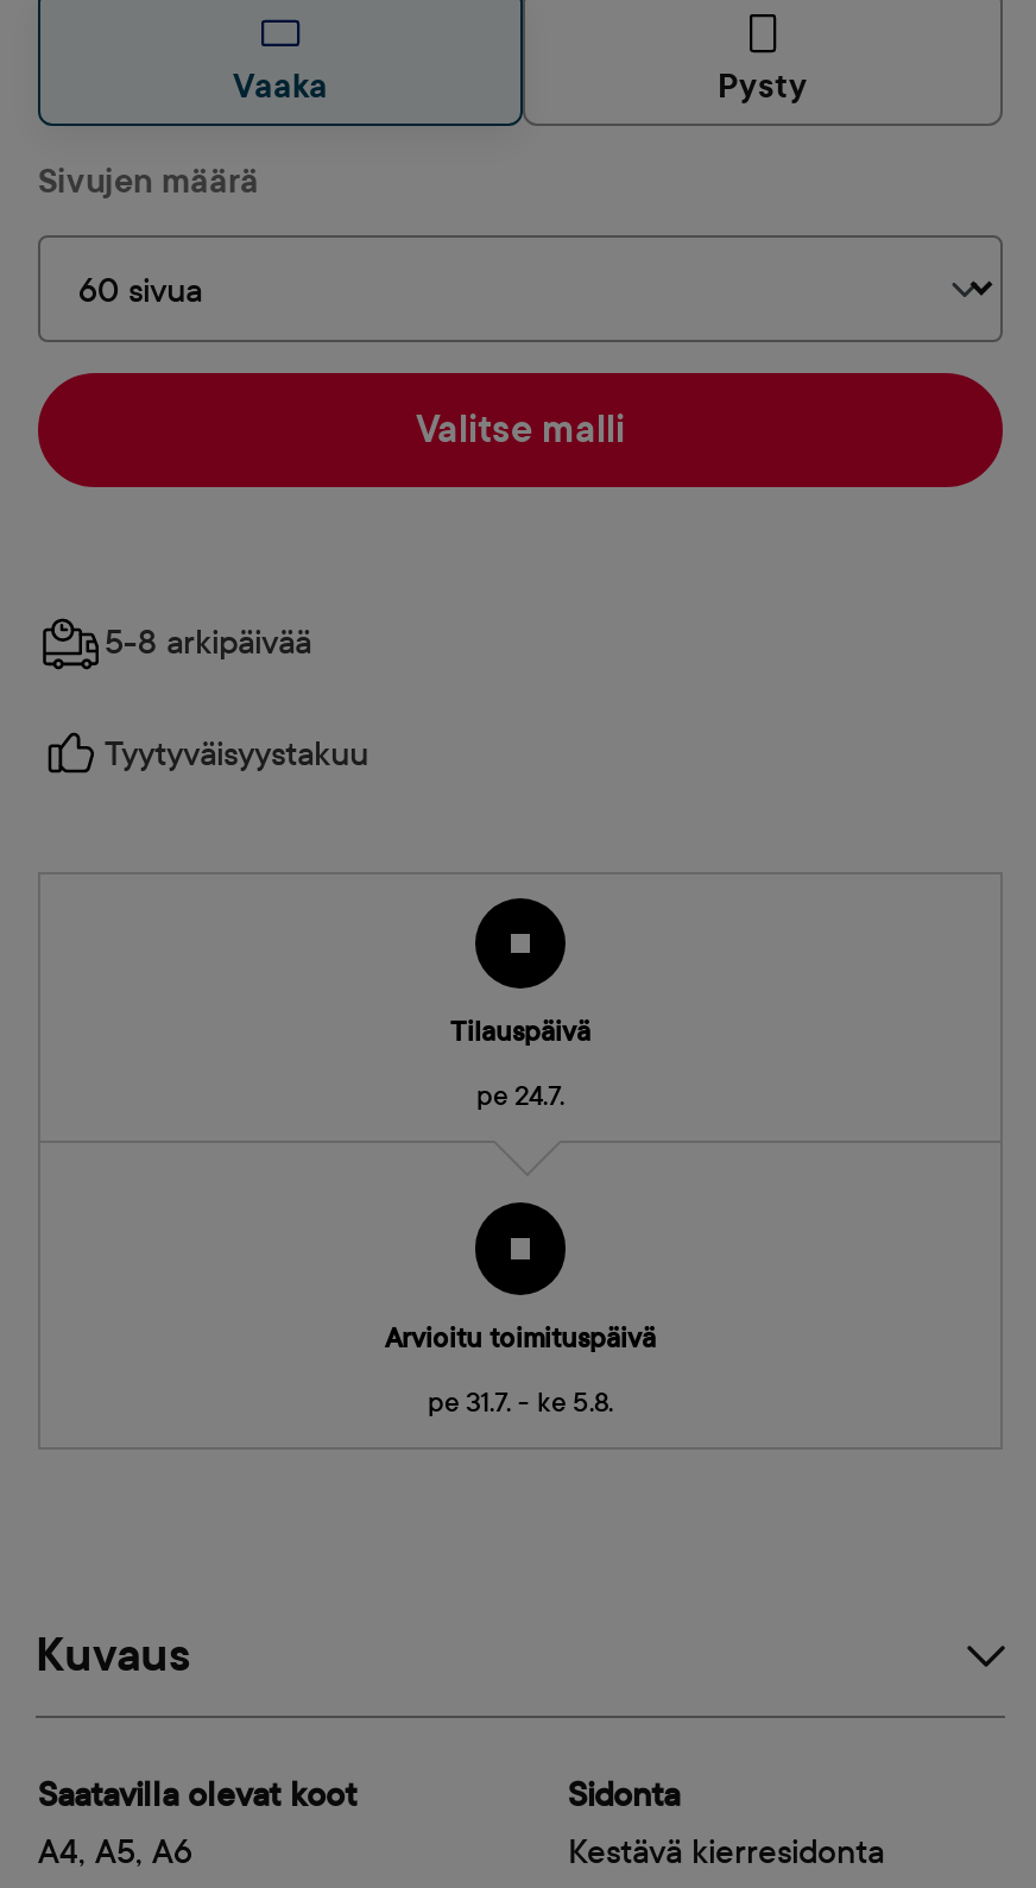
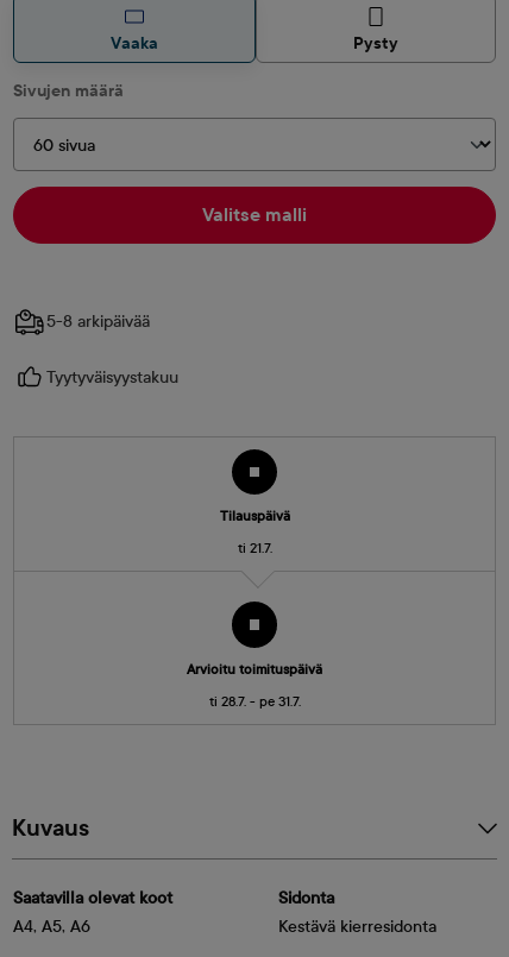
[476,1080,564,1113] pe 24.7. -> [237,540,272,557] ti 21.7.
[428,1385,613,1418] pe 31.7. - ke 5.8. -> [209,693,300,709] ti 28.7. - pe 31.7.

